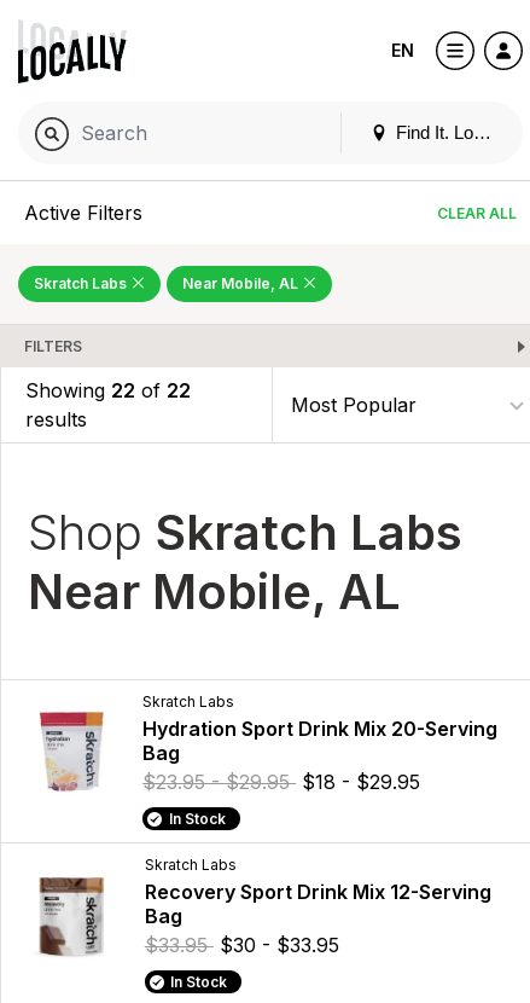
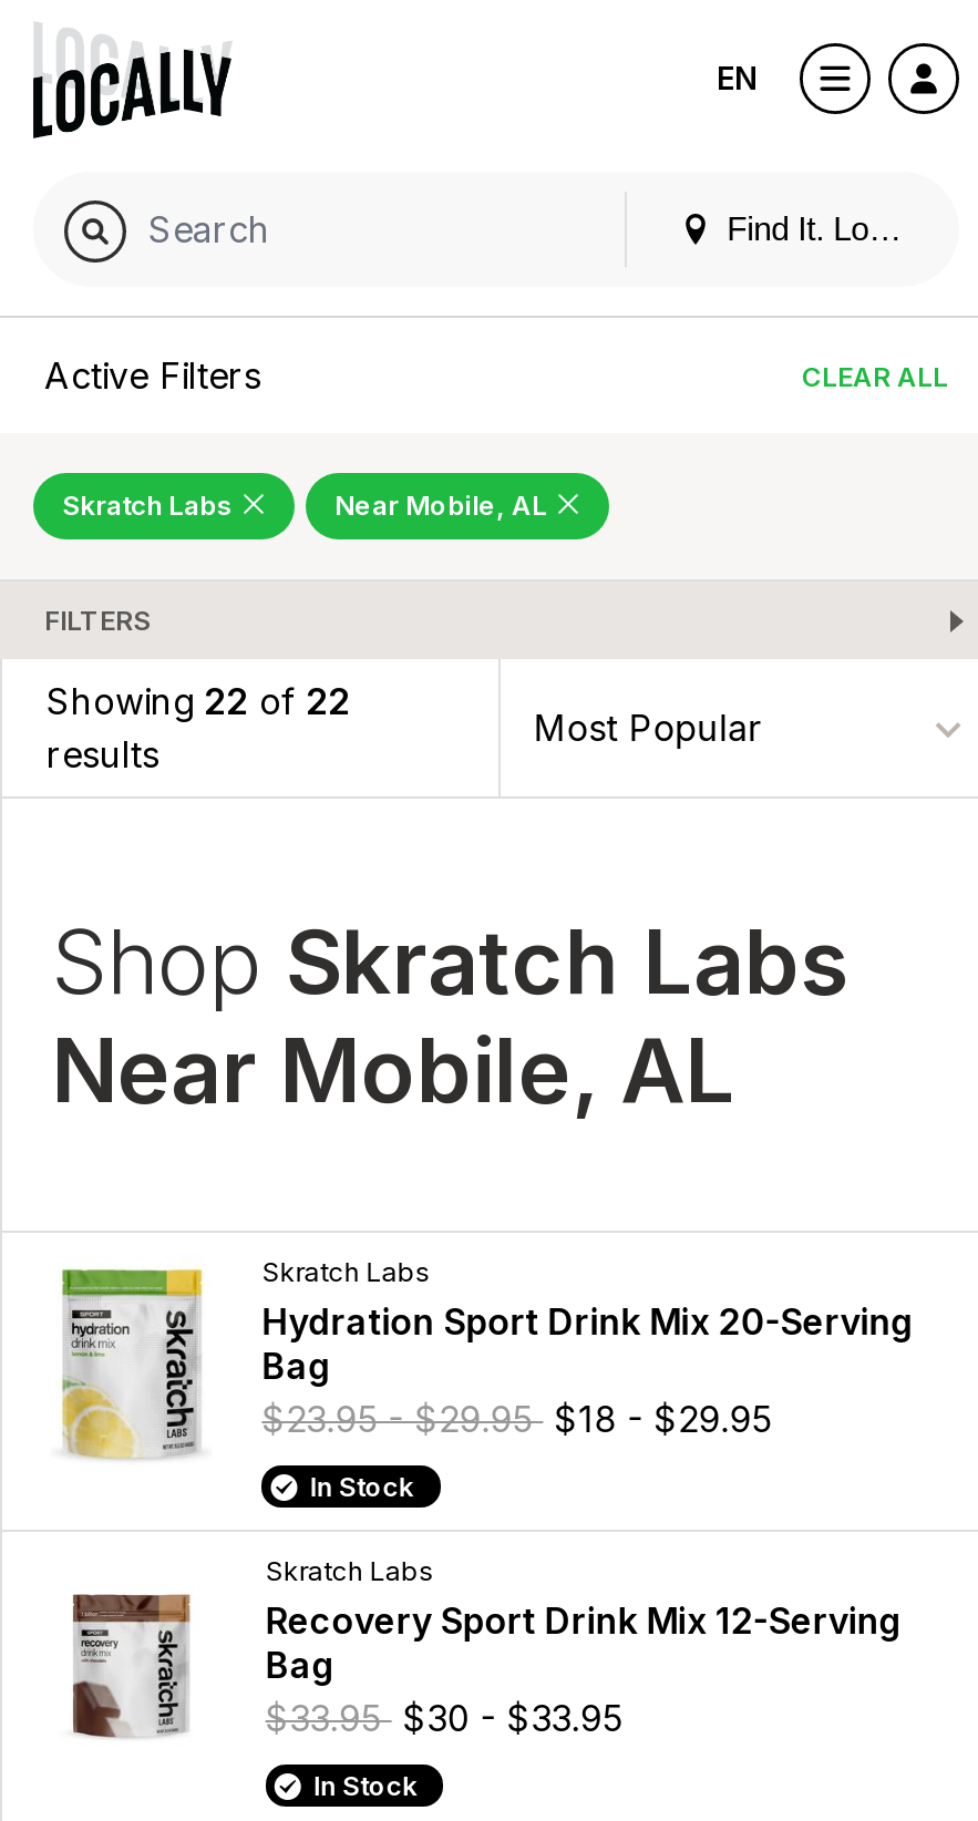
[34,700,110,804] [image] -> [60,1266,204,1461] [image]

